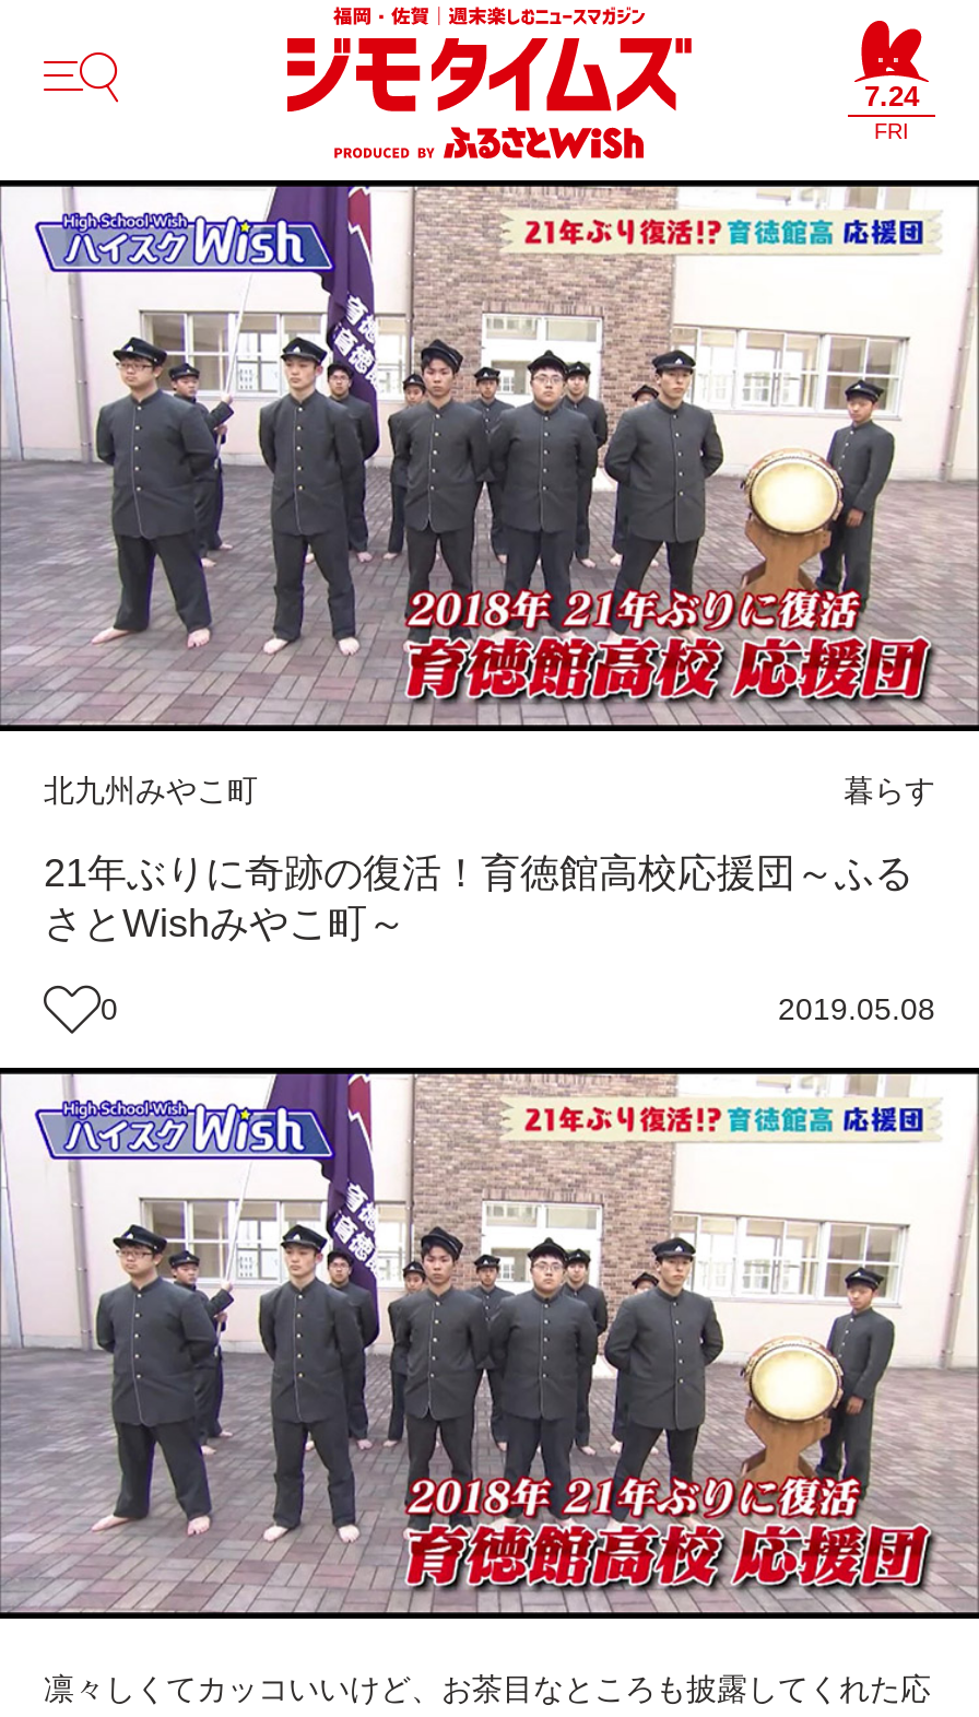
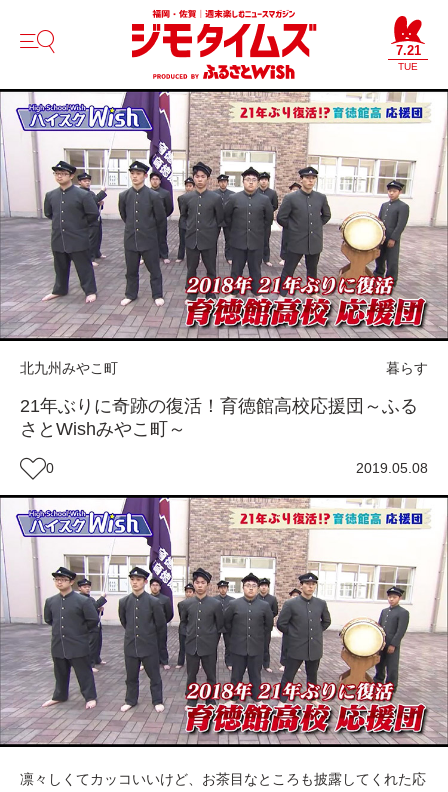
[864,80,919,143] 7.24 | FRI -> [395,43,420,72] 7.21 | TUE

